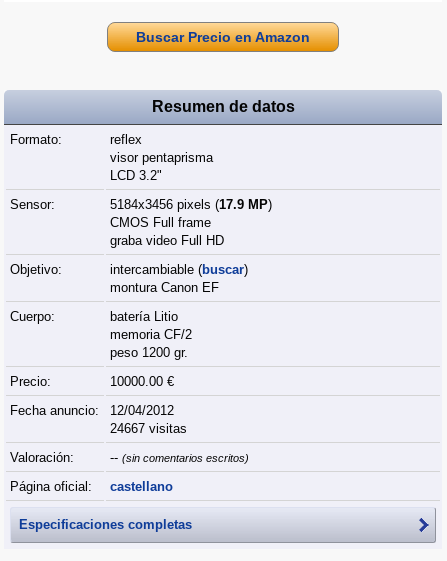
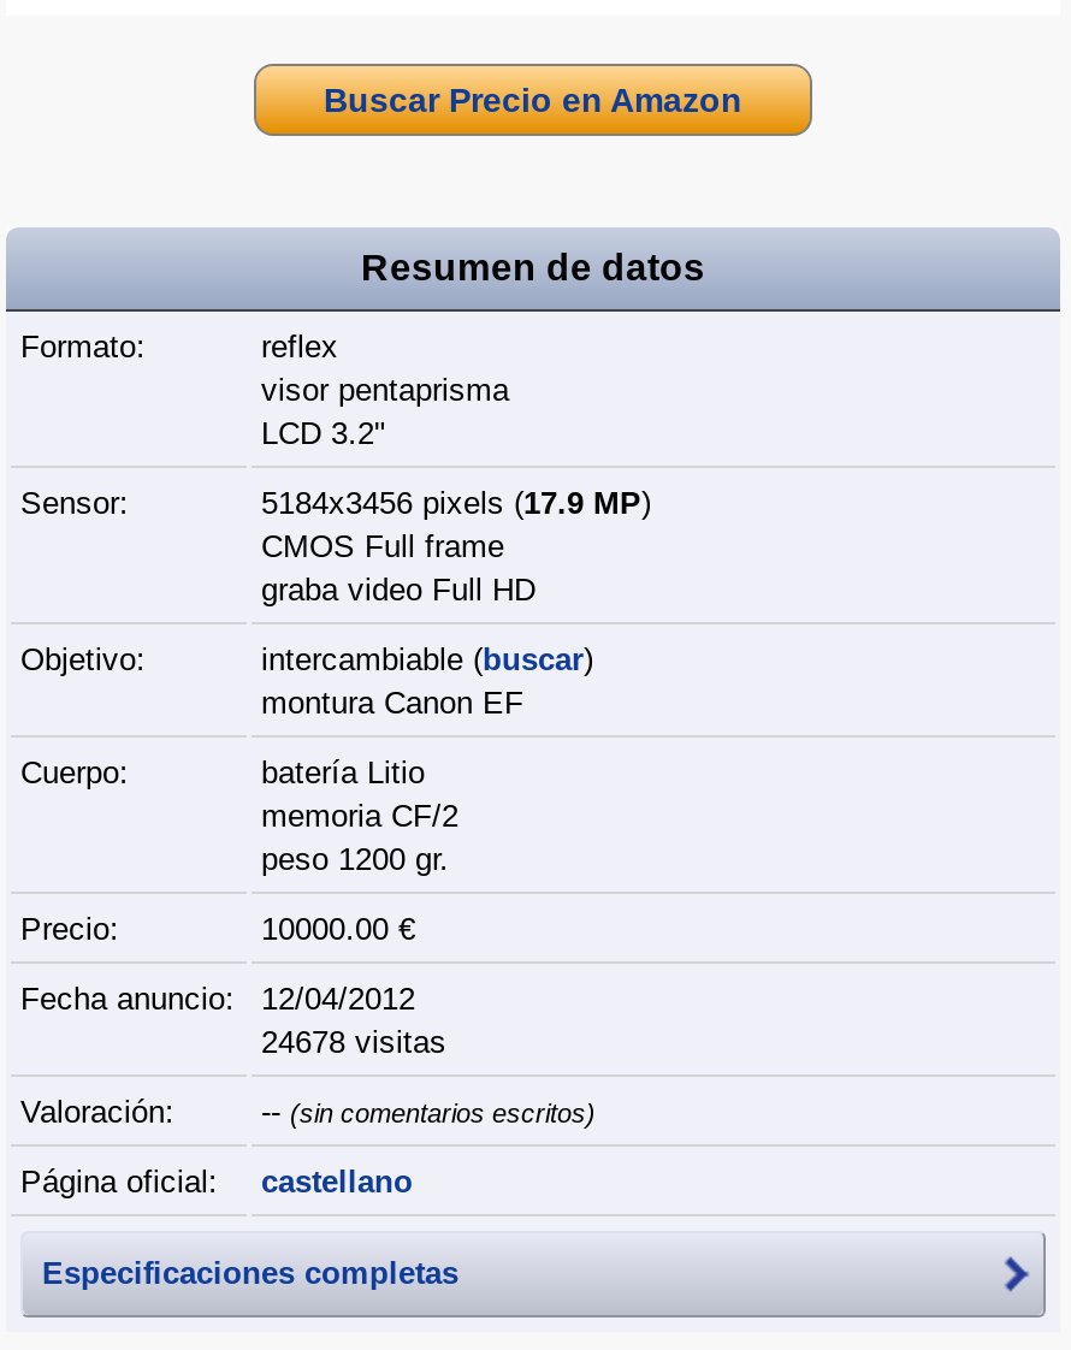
[110,421,187,436] 24667 visitas -> [261,1024,446,1060] 24678 visitas

